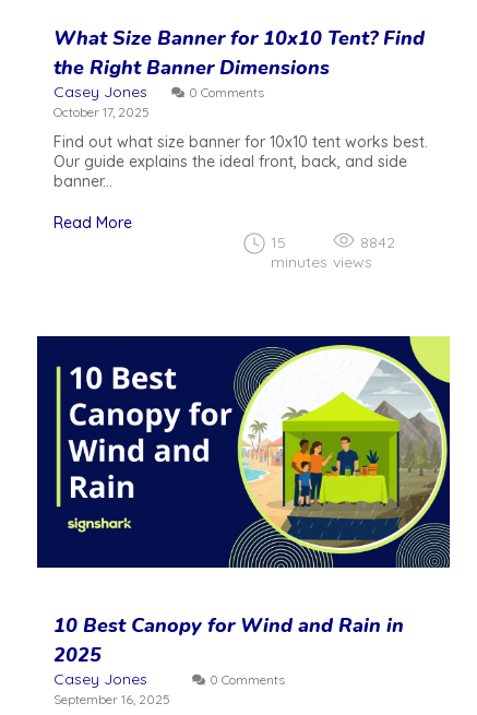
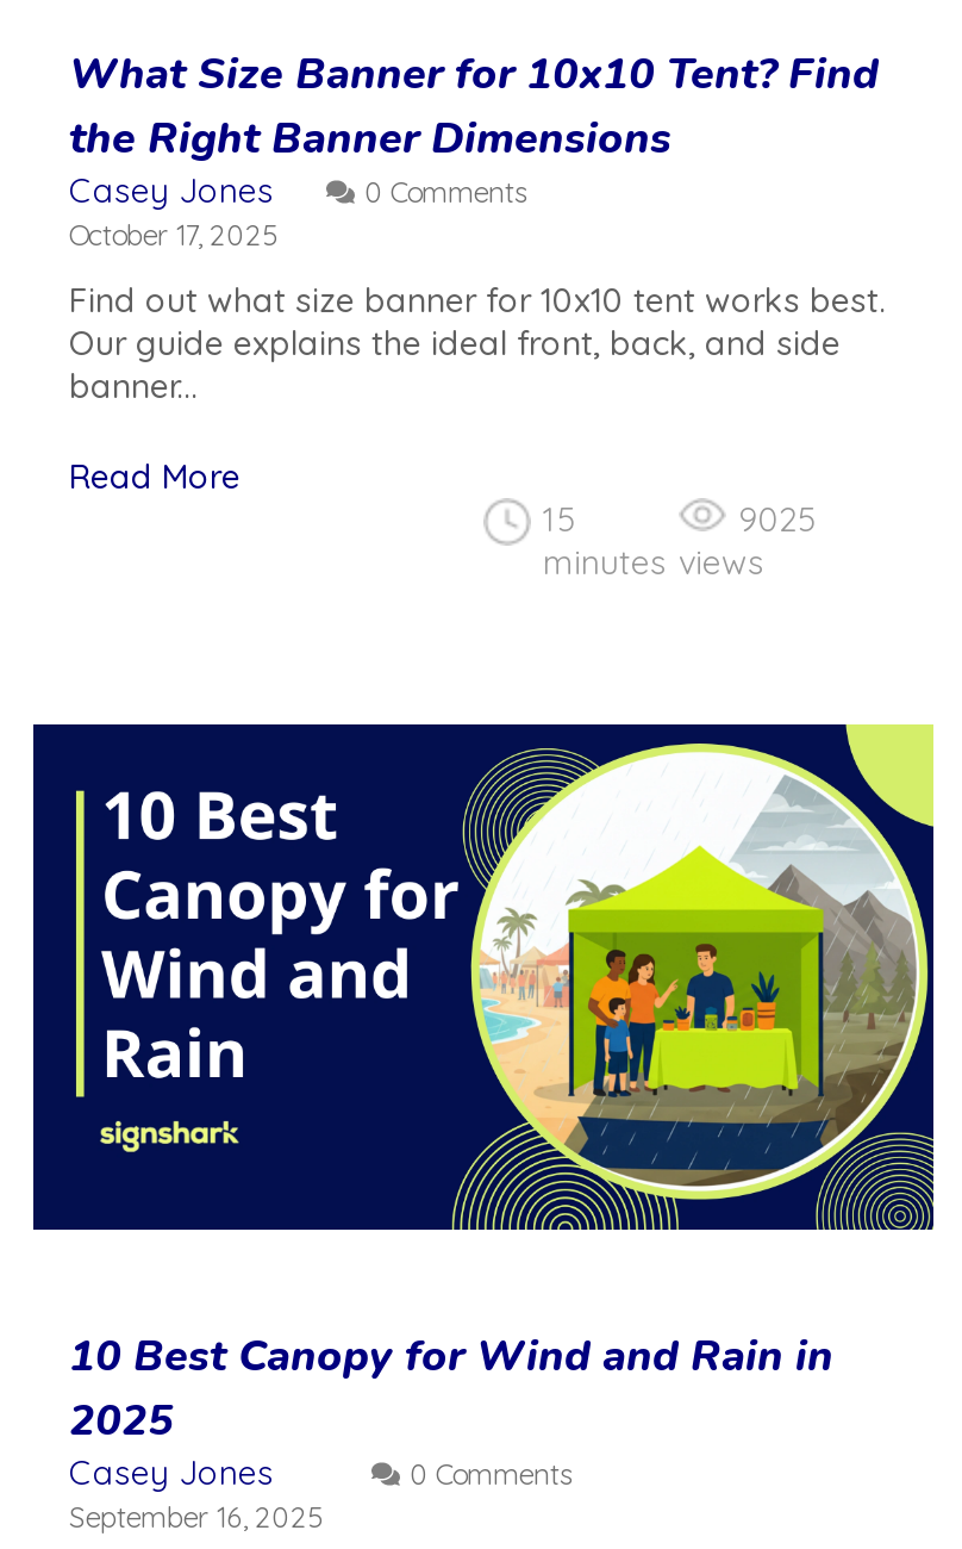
[360,233,395,252] 8842 -> [738,498,817,541] 9025

